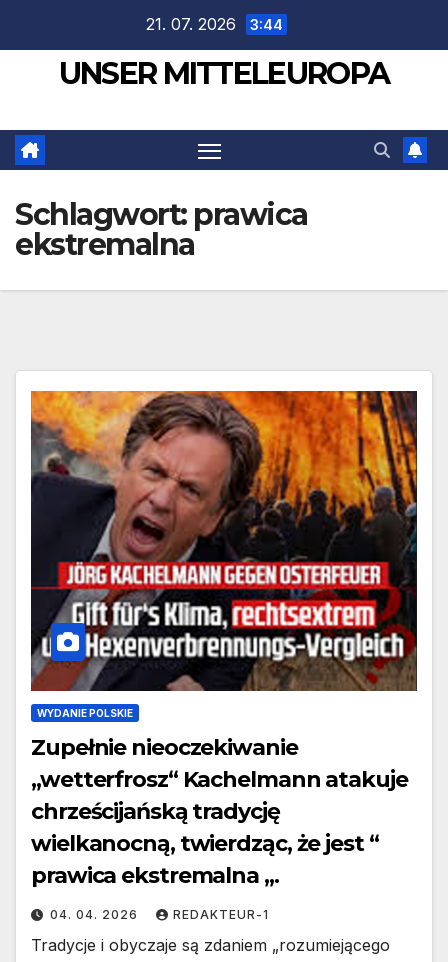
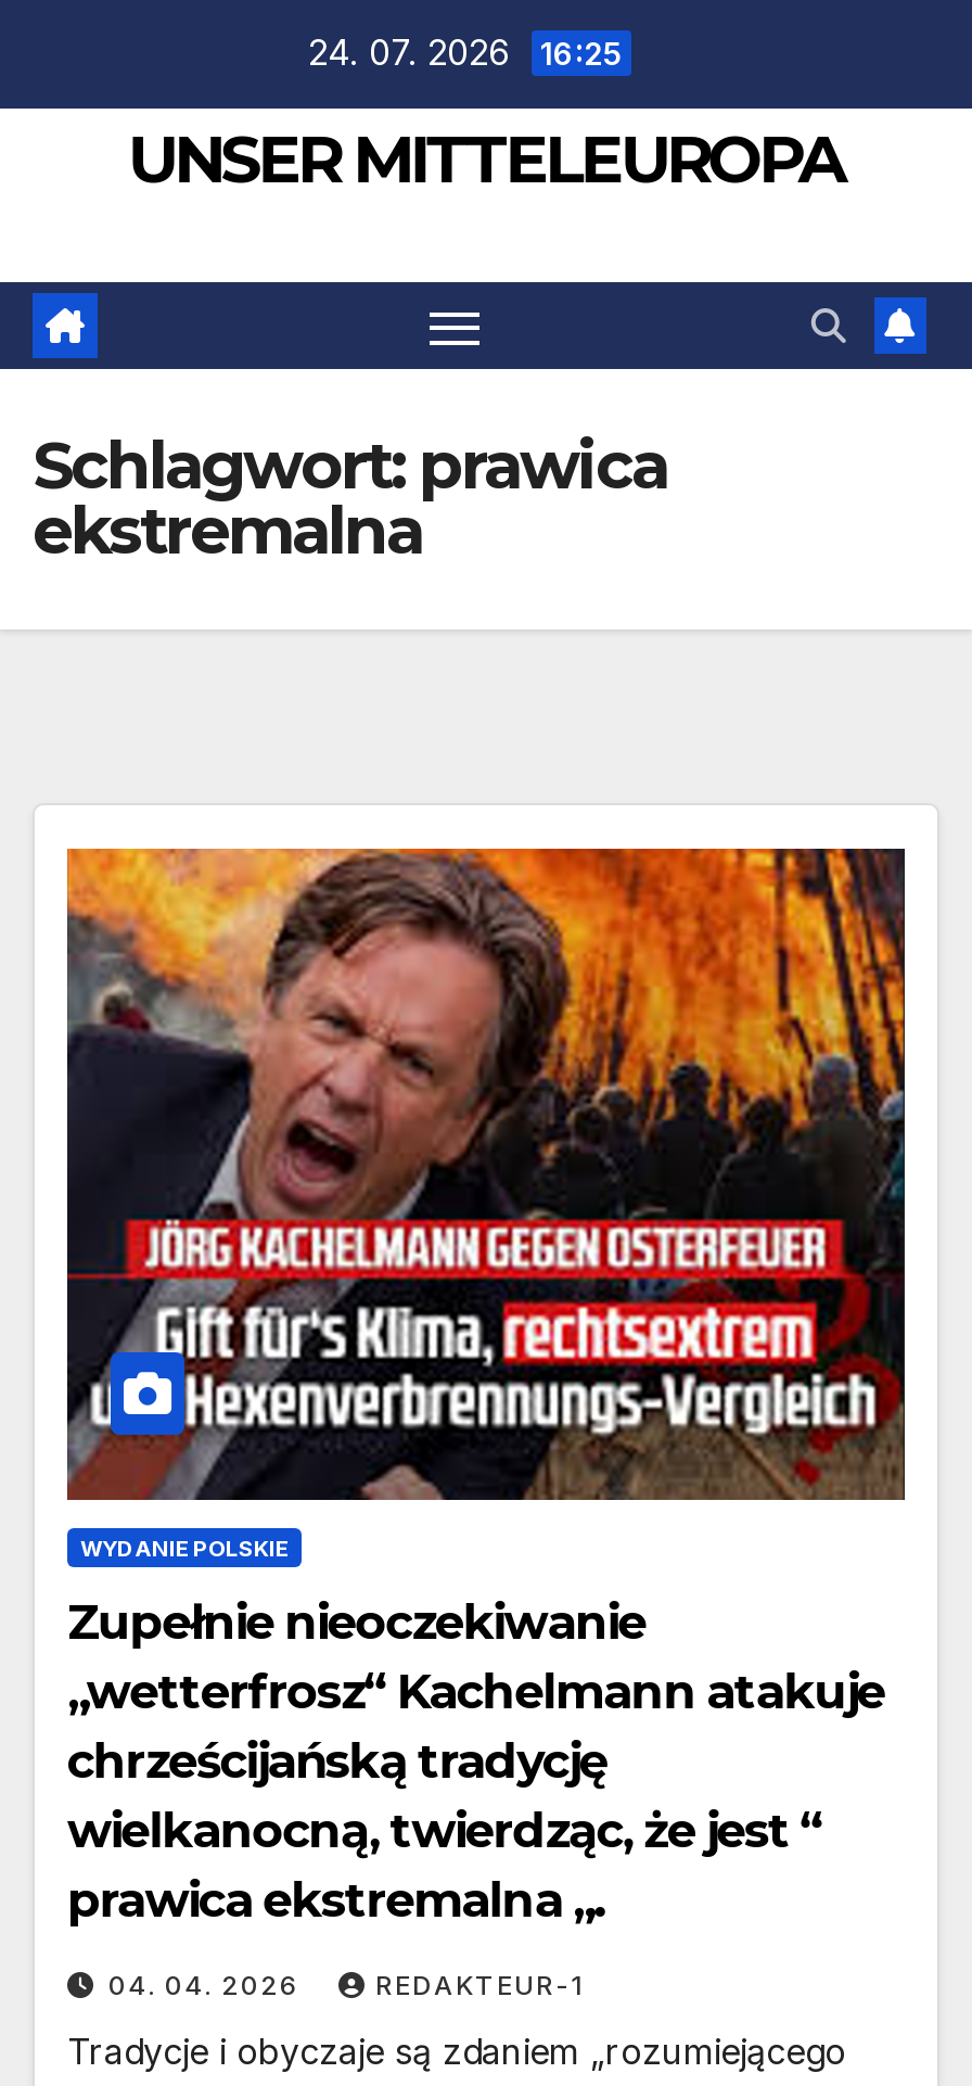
[146,14,283,34] 21. 07. 2026 3:44 -> [308,30,623,74] 24. 07. 2026 16:25

